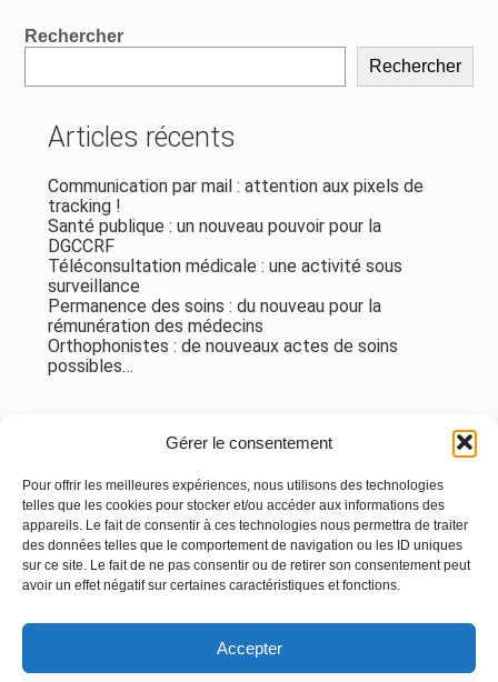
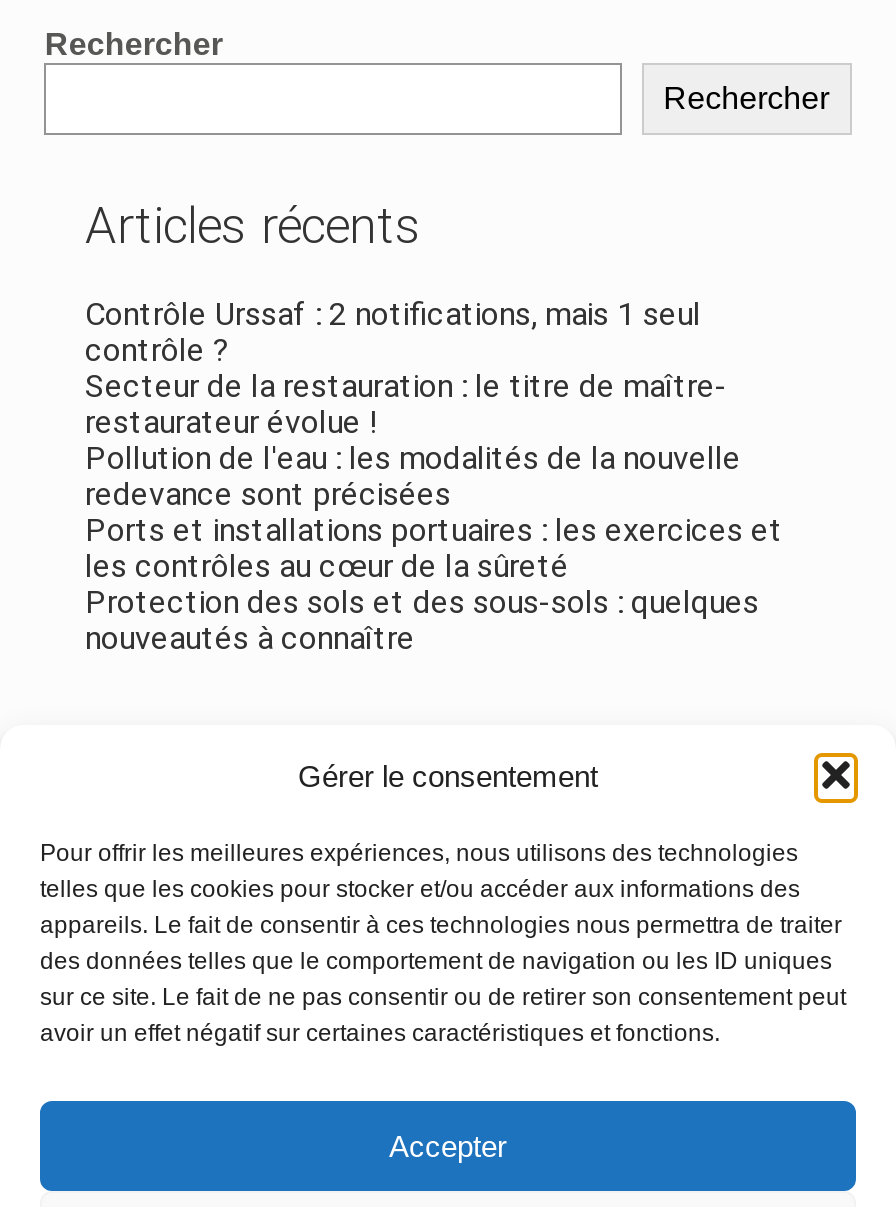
[47,175,423,376] Communication par mail : attention aux pixels de | tracking ! | Santé publique : un nouveau pouvoir pour la | DGCCRF | Téléconsultation médicale : une activité sous | surveillance | Permanence des soins : du nouveau pour la | rémunération des médecins | Orthophonistes : de nouveaux actes de soins | possibles… -> [85,295,783,657] Contrôle Urssaf : 2 notifications, mais 1 seul | contrôle ? | Secteur de la restauration : le titre de maître- | restaurateur évolue ! | Pollution de l'eau : les modalités de la nouvelle | redevance sont précisées | Ports et installations portuaires : les exercices et | les contrôles au cœur de la sûreté | Protection des sols et des sous-sols : quelques | nouveautés à connaître

